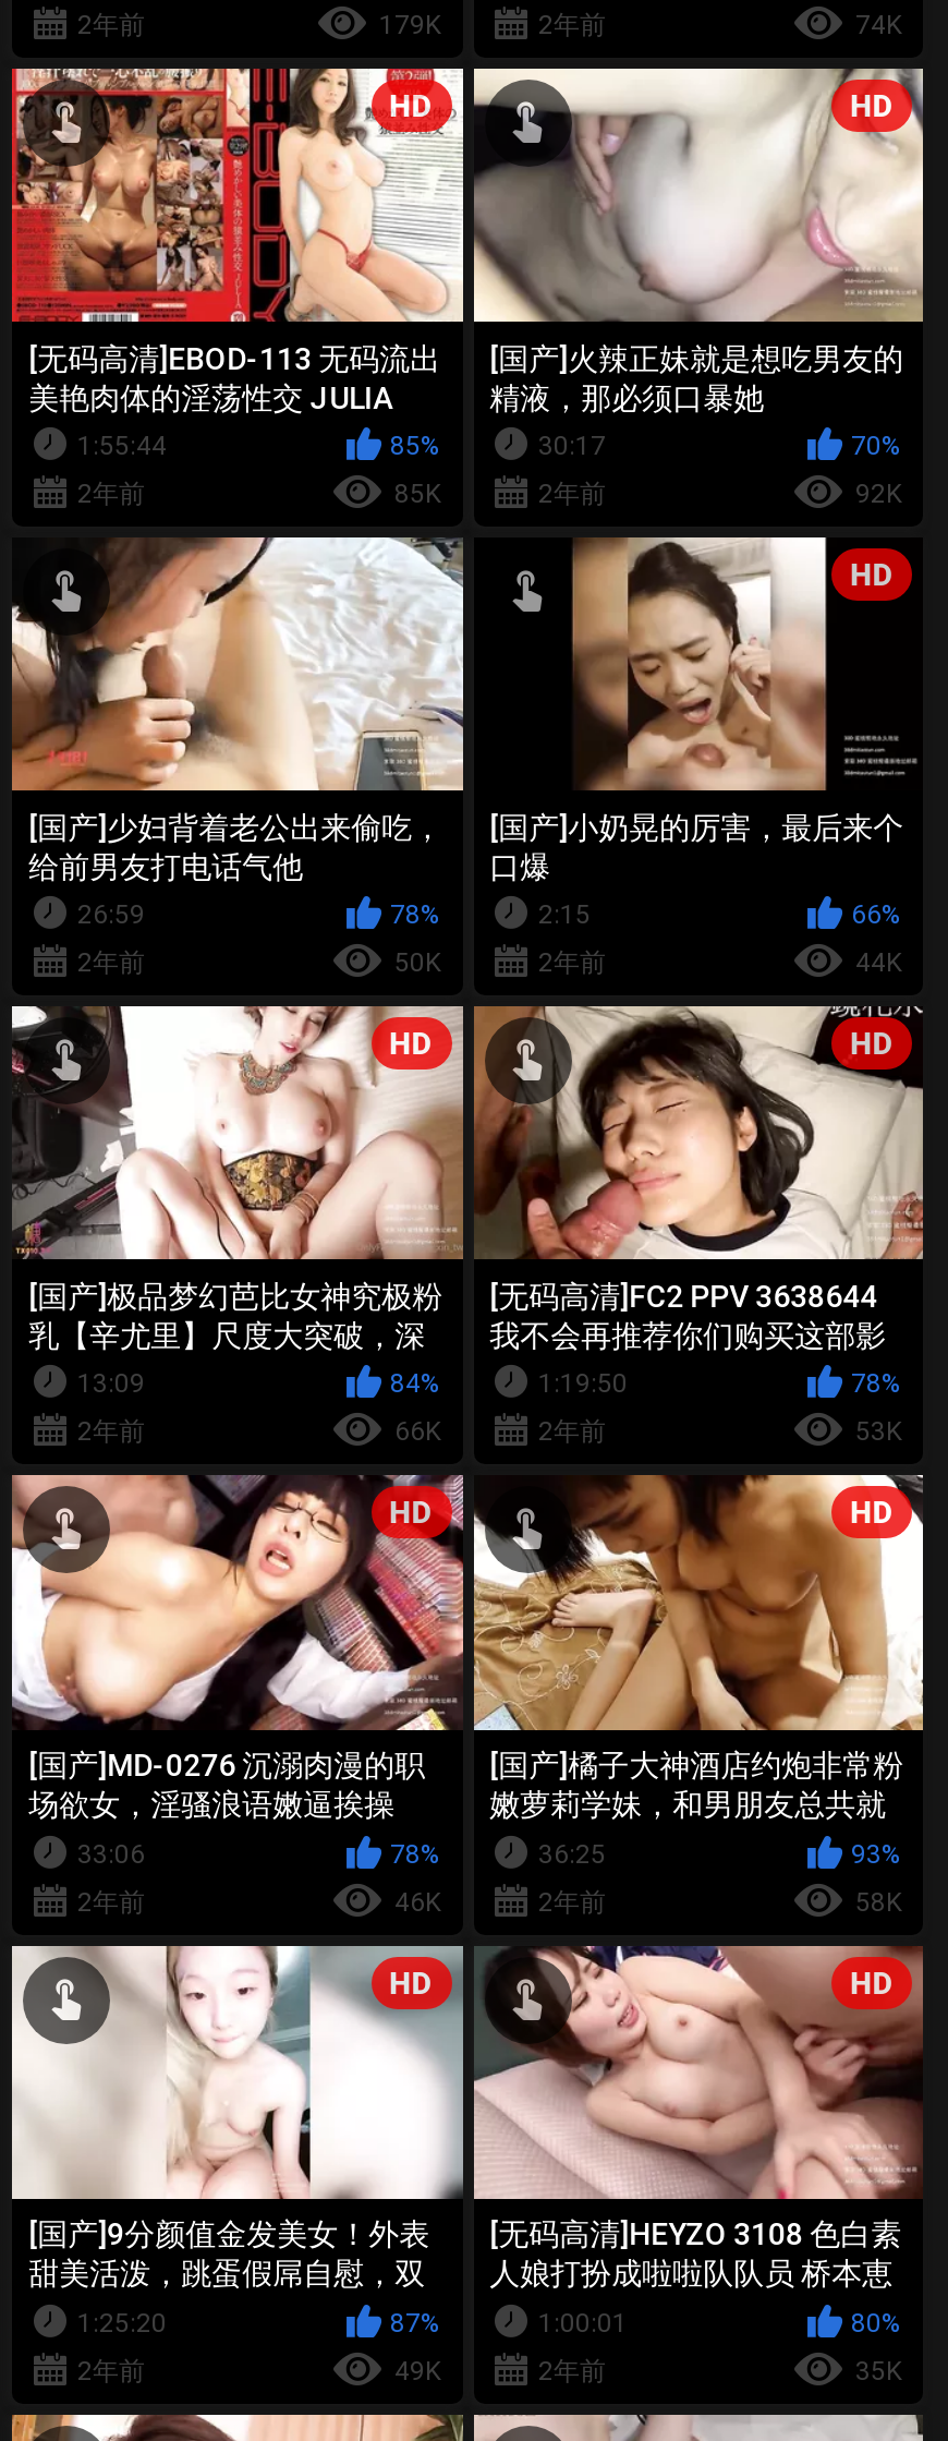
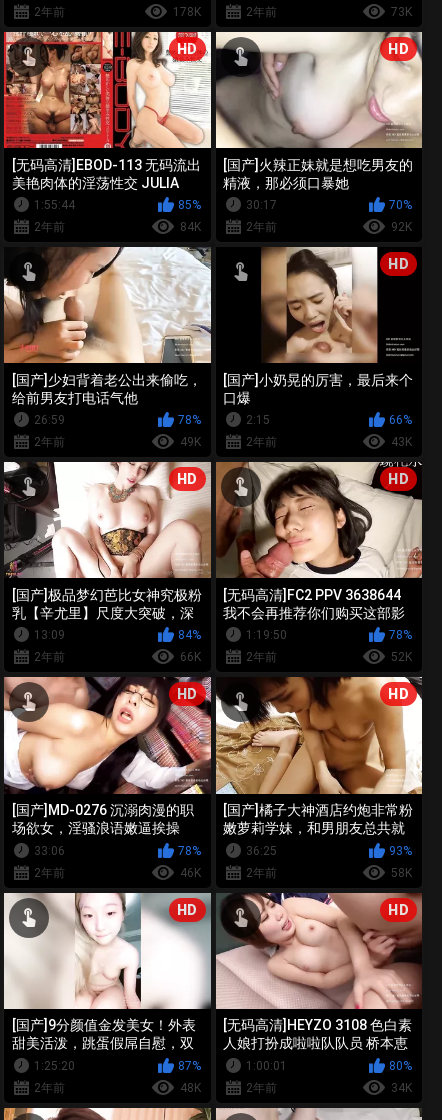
[379,10,440,40] 179K -> [172,5,200,19] 178K
[855,10,901,40] 74K -> [391,5,412,19] 73K
[394,479,440,509] 85K -> [179,220,200,234] 84K
[394,948,440,978] 50K -> [179,435,200,449] 49K
[855,948,901,978] 44K -> [391,435,412,449] 43K
[855,1417,901,1448] 53K -> [391,650,412,664] 52K
[394,2355,440,2386] 49K -> [179,1081,200,1095] 48K
[855,2355,901,2386] 35K -> [391,1081,412,1095] 34K

